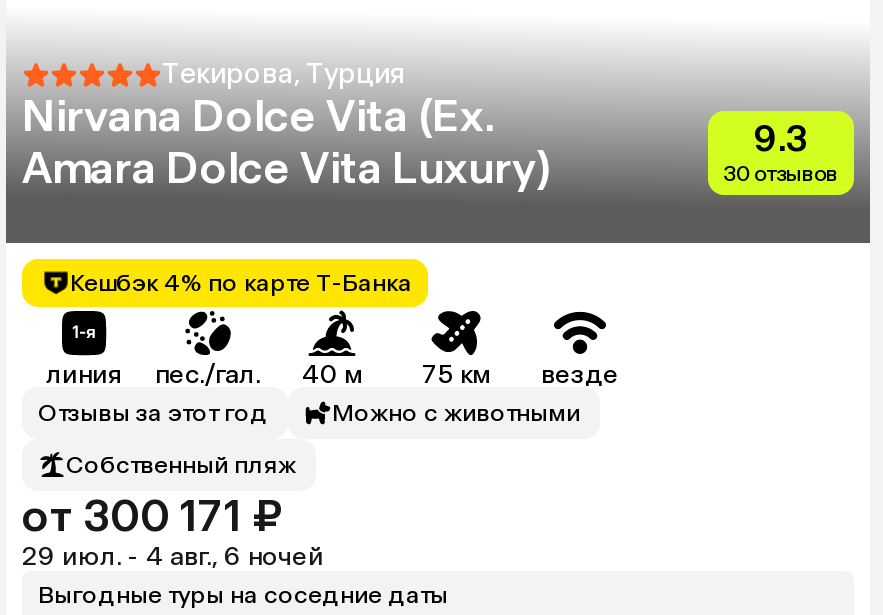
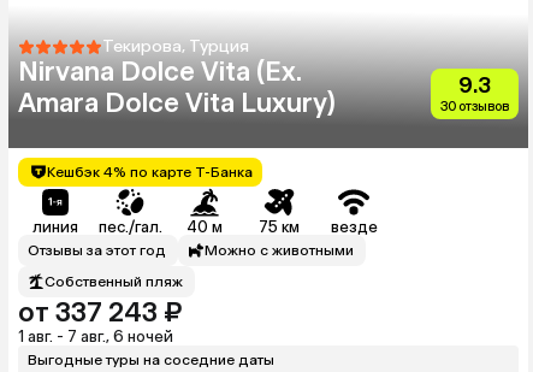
[22,489,282,543] от 300 171 ₽ -> [18,296,182,329] от 337 243 ₽
[22,541,324,571] 29 июл. - 4 авг., 6 ночей -> [18,327,173,346] 1 авг. - 7 авг., 6 ночей

